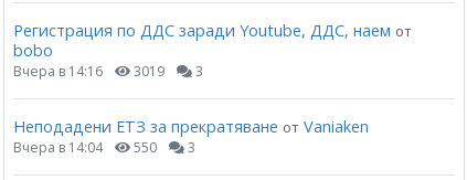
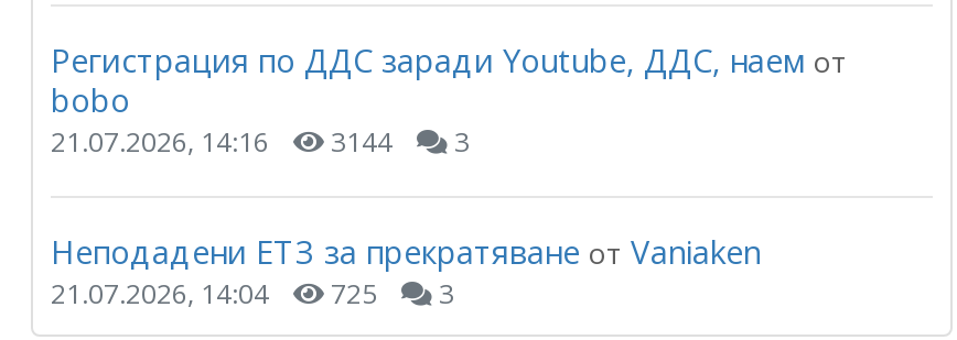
[13,62,164,81] Вчера в 14:16 | 3019 -> [51,124,393,161] 21.07.2026, 14:16 | 3144
[13,138,157,157] Вчера в 14:04 | 550 -> [51,276,377,313] 21.07.2026, 14:04 | 725

